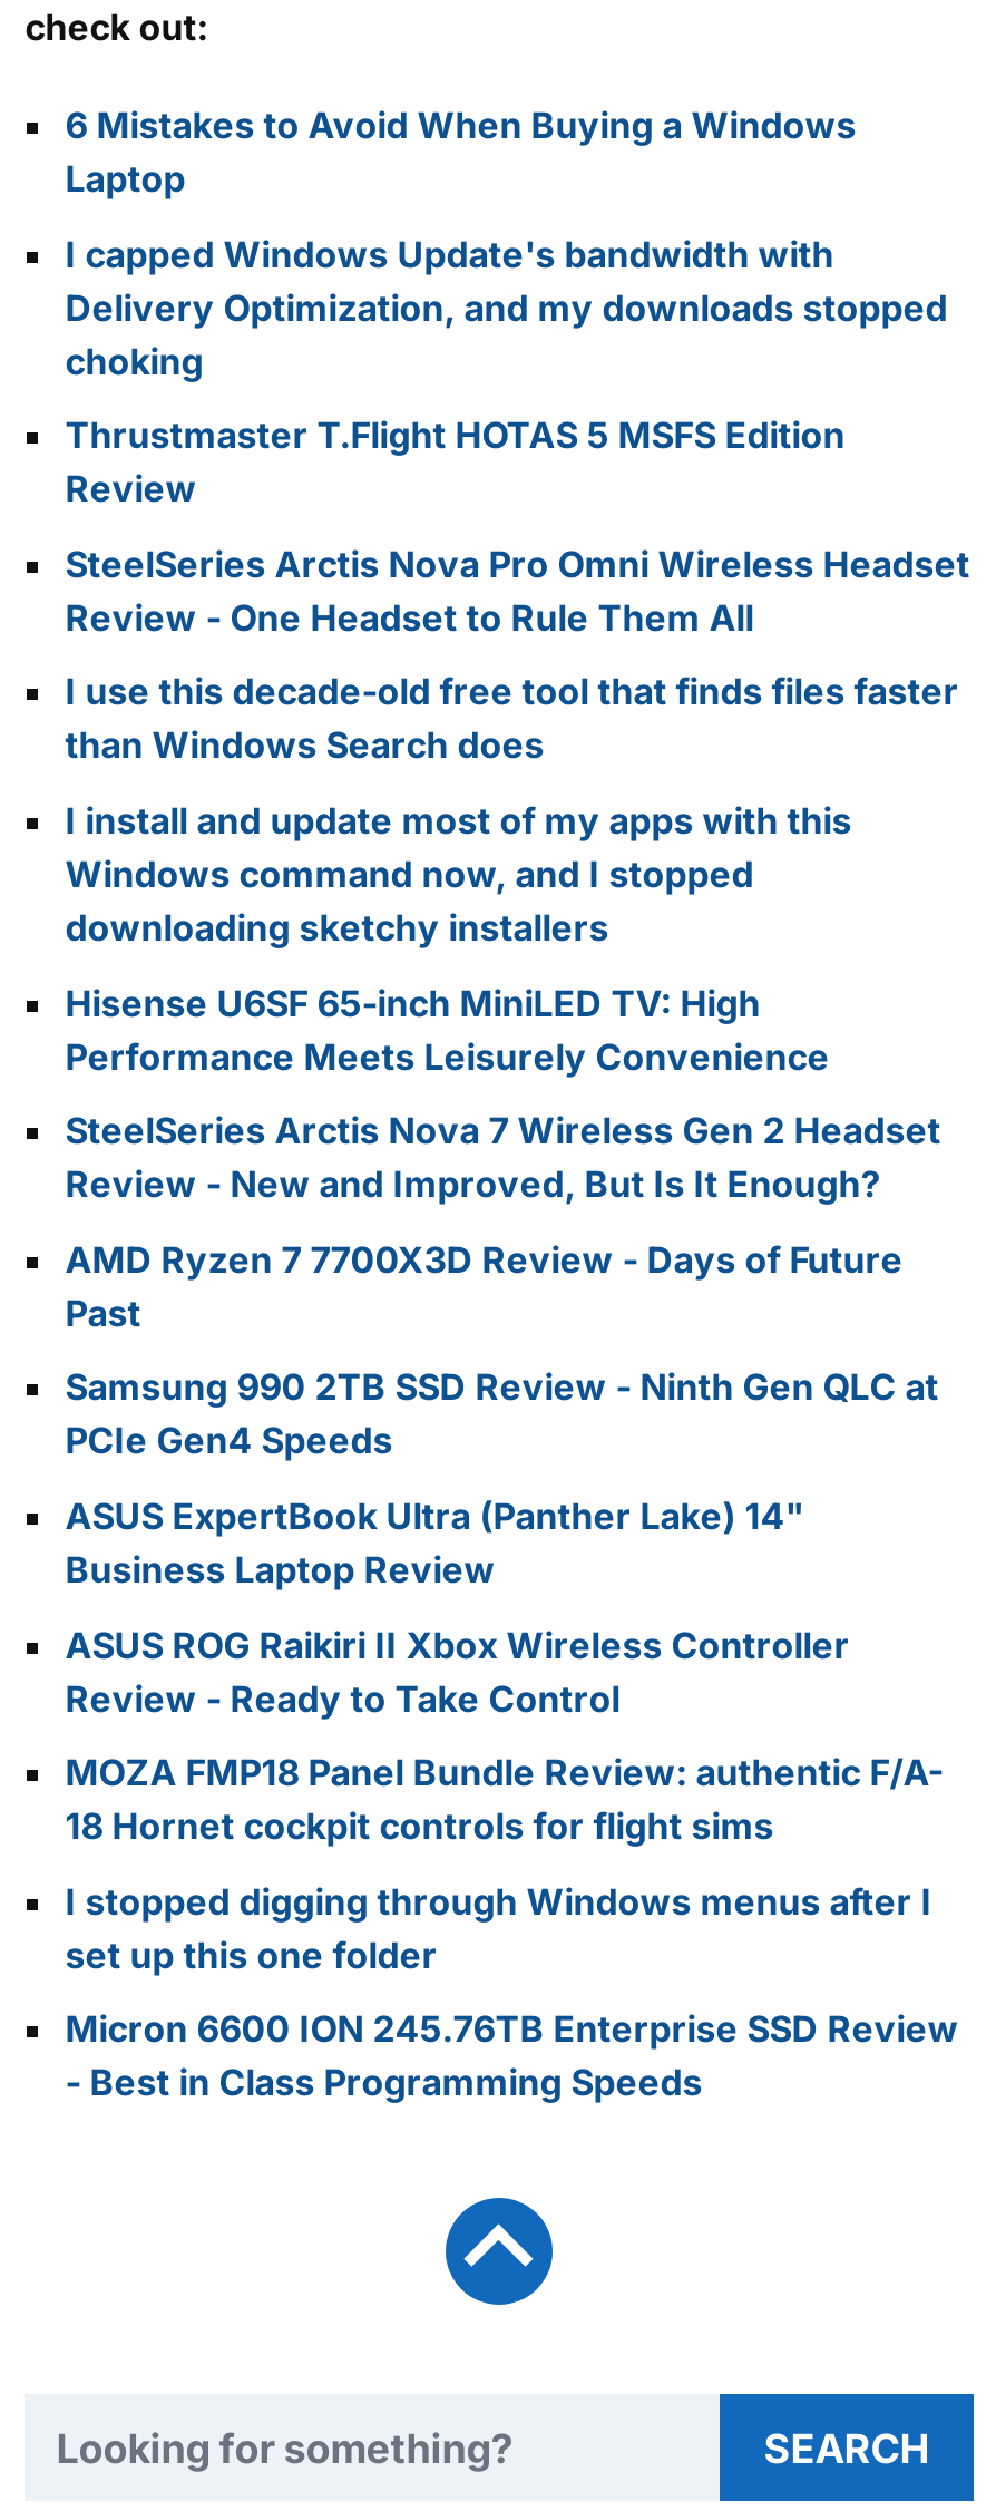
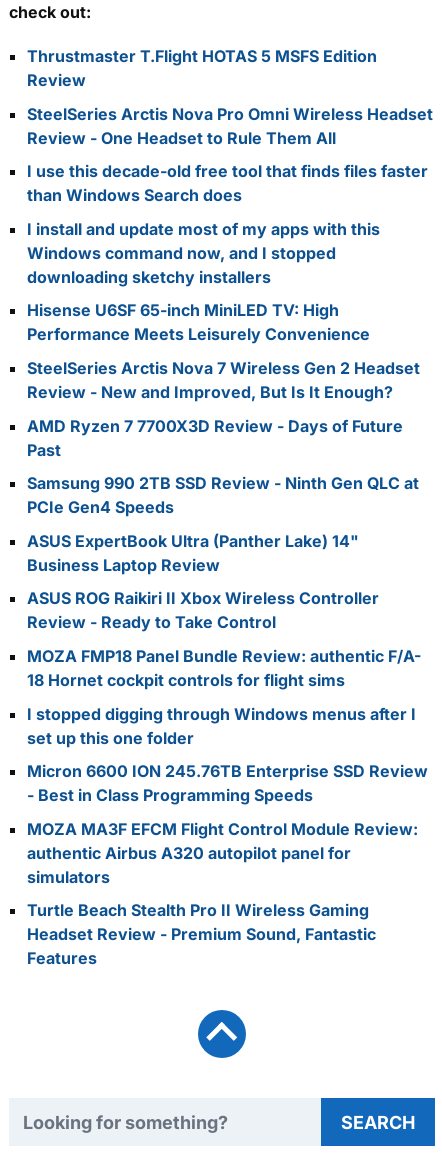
[65,103,947,383] 6 Mistakes to Avoid When Buying a Windows | Laptop | I capped Windows Update's bandwidth with | Delivery Optimization, and my downloads stopped | choking -> none
moved [65,413,970,2105] -> [27,46,433,805]: Thrustmaster T.Flight HOTAS 5 MSFS Edition | Review | SteelSeries Arctis Nova Pro Omni Wireless Headset | ... | Micron 6600 ION 245.76TB Enterprise SSD Review | - Best in Class Programming Speeds
none -> [27,819,418,968] MOZA MA3F EFCM Flight Control Module Review: | authentic Airbus A320 autopilot panel for | simulators | Turtle Beach Stealth Pro II Wireless Gaming | Headset Review - Premium Sound, Fantastic | Features

